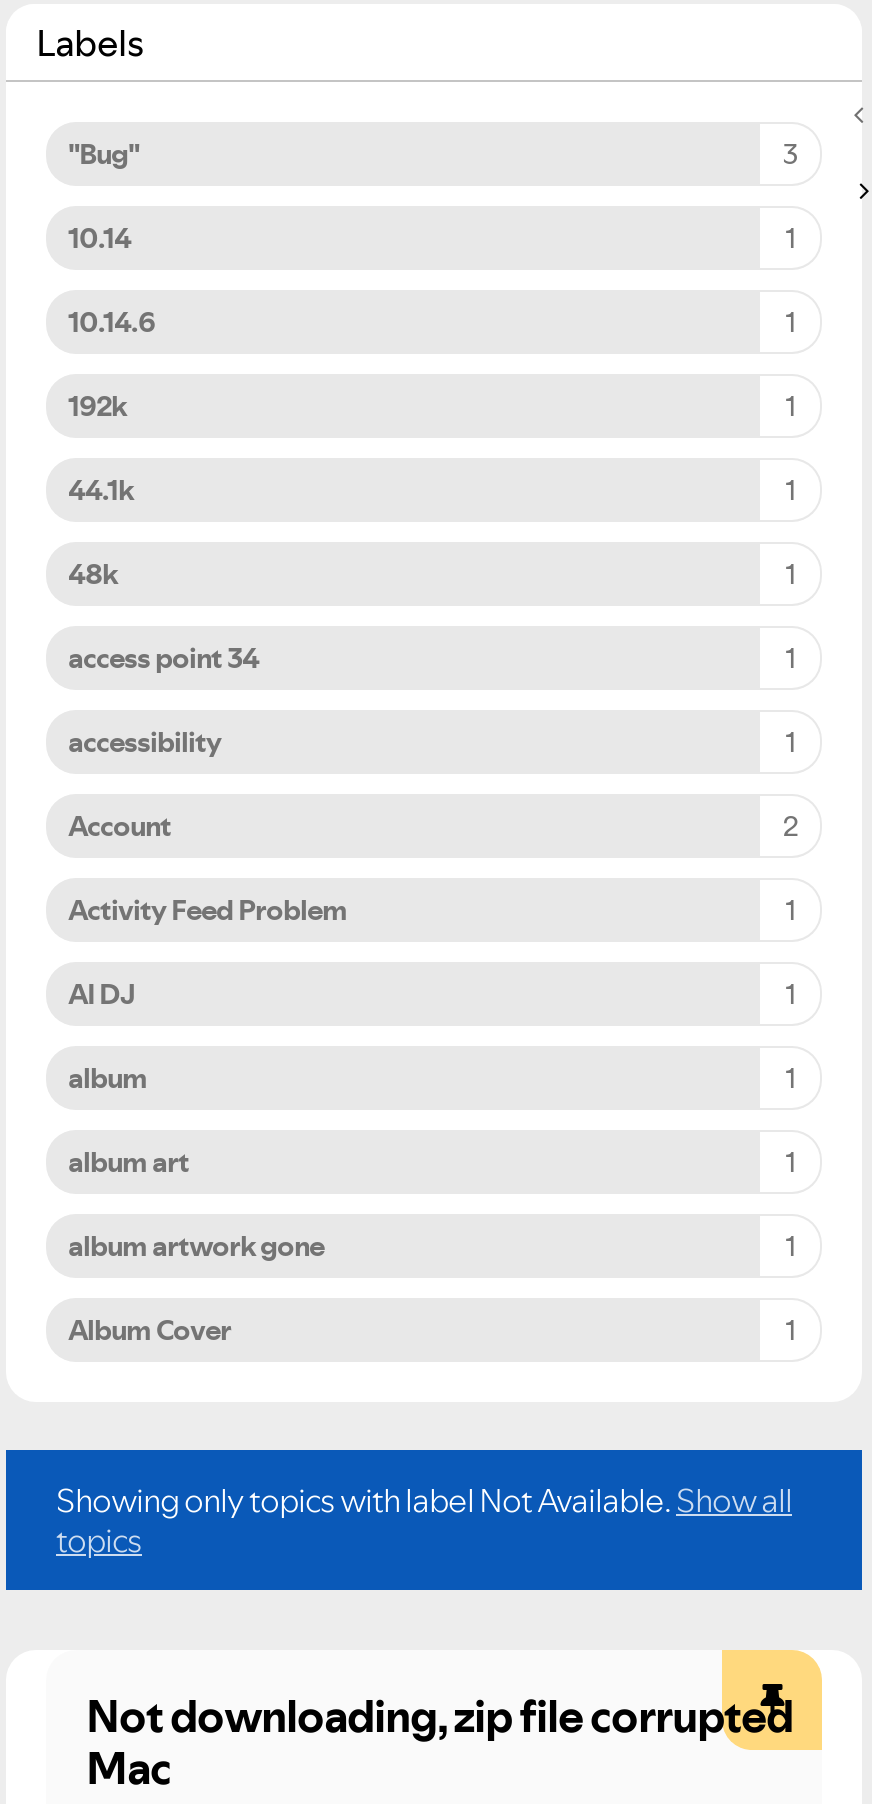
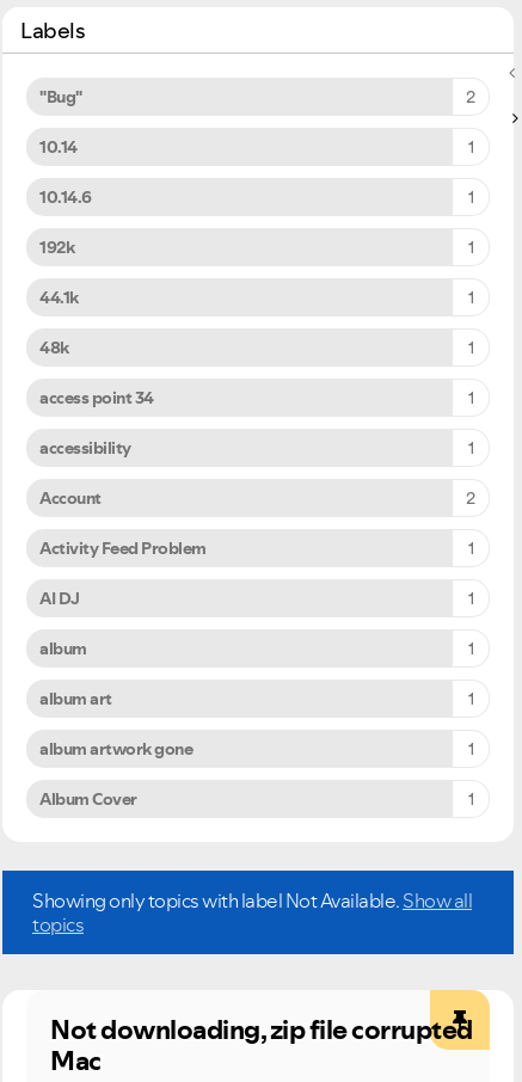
[782,134,798,174] 3 -> [466,85,475,109] 2

